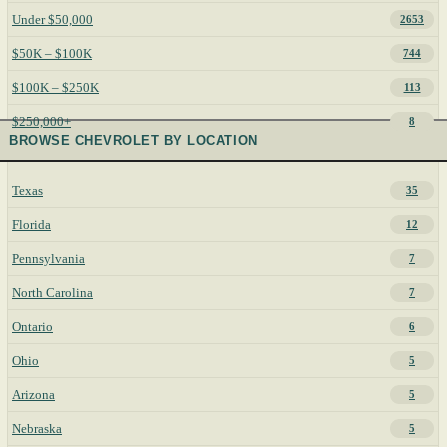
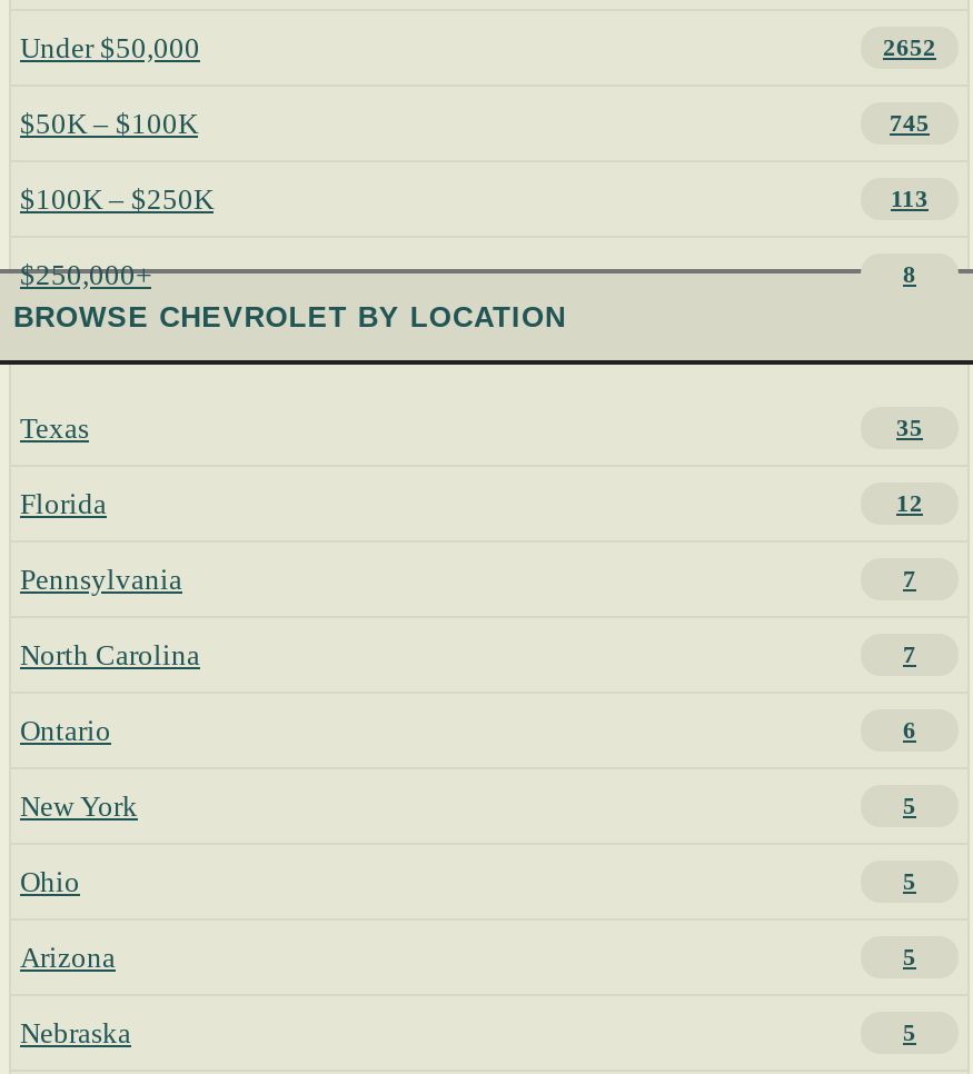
[400,13,424,25] 2653 -> [883,33,936,60] 2652
[403,47,421,59] 744 -> [890,109,930,136] 745
none -> [20,788,916,822] New York | 5

